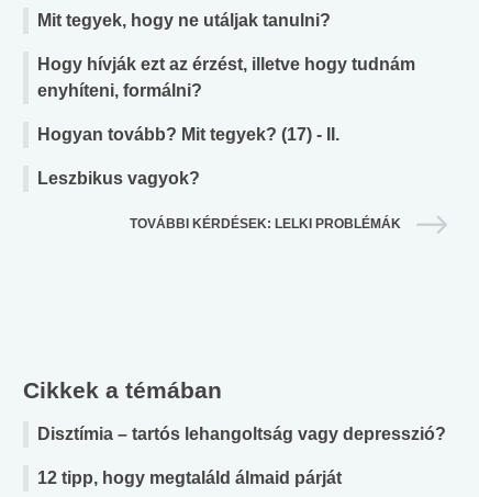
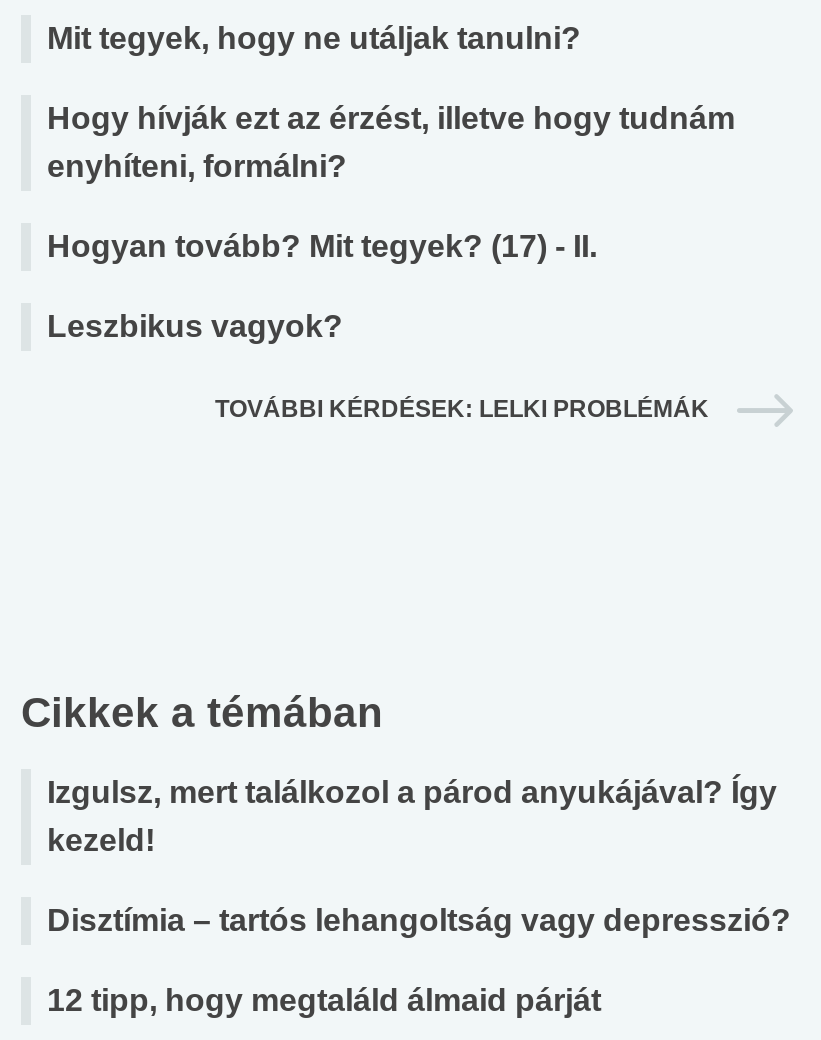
none -> [47,775,777,857] Izgulsz, mert találkozol a párod anyukájával? Így | kezeld!

